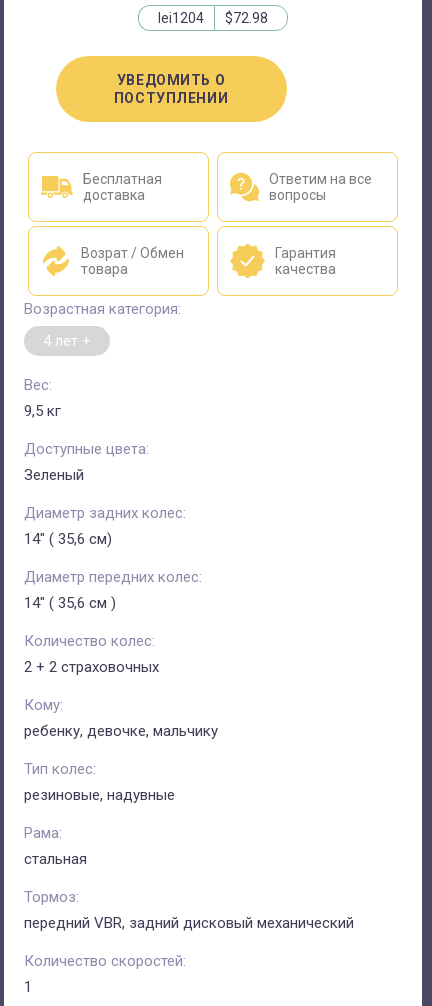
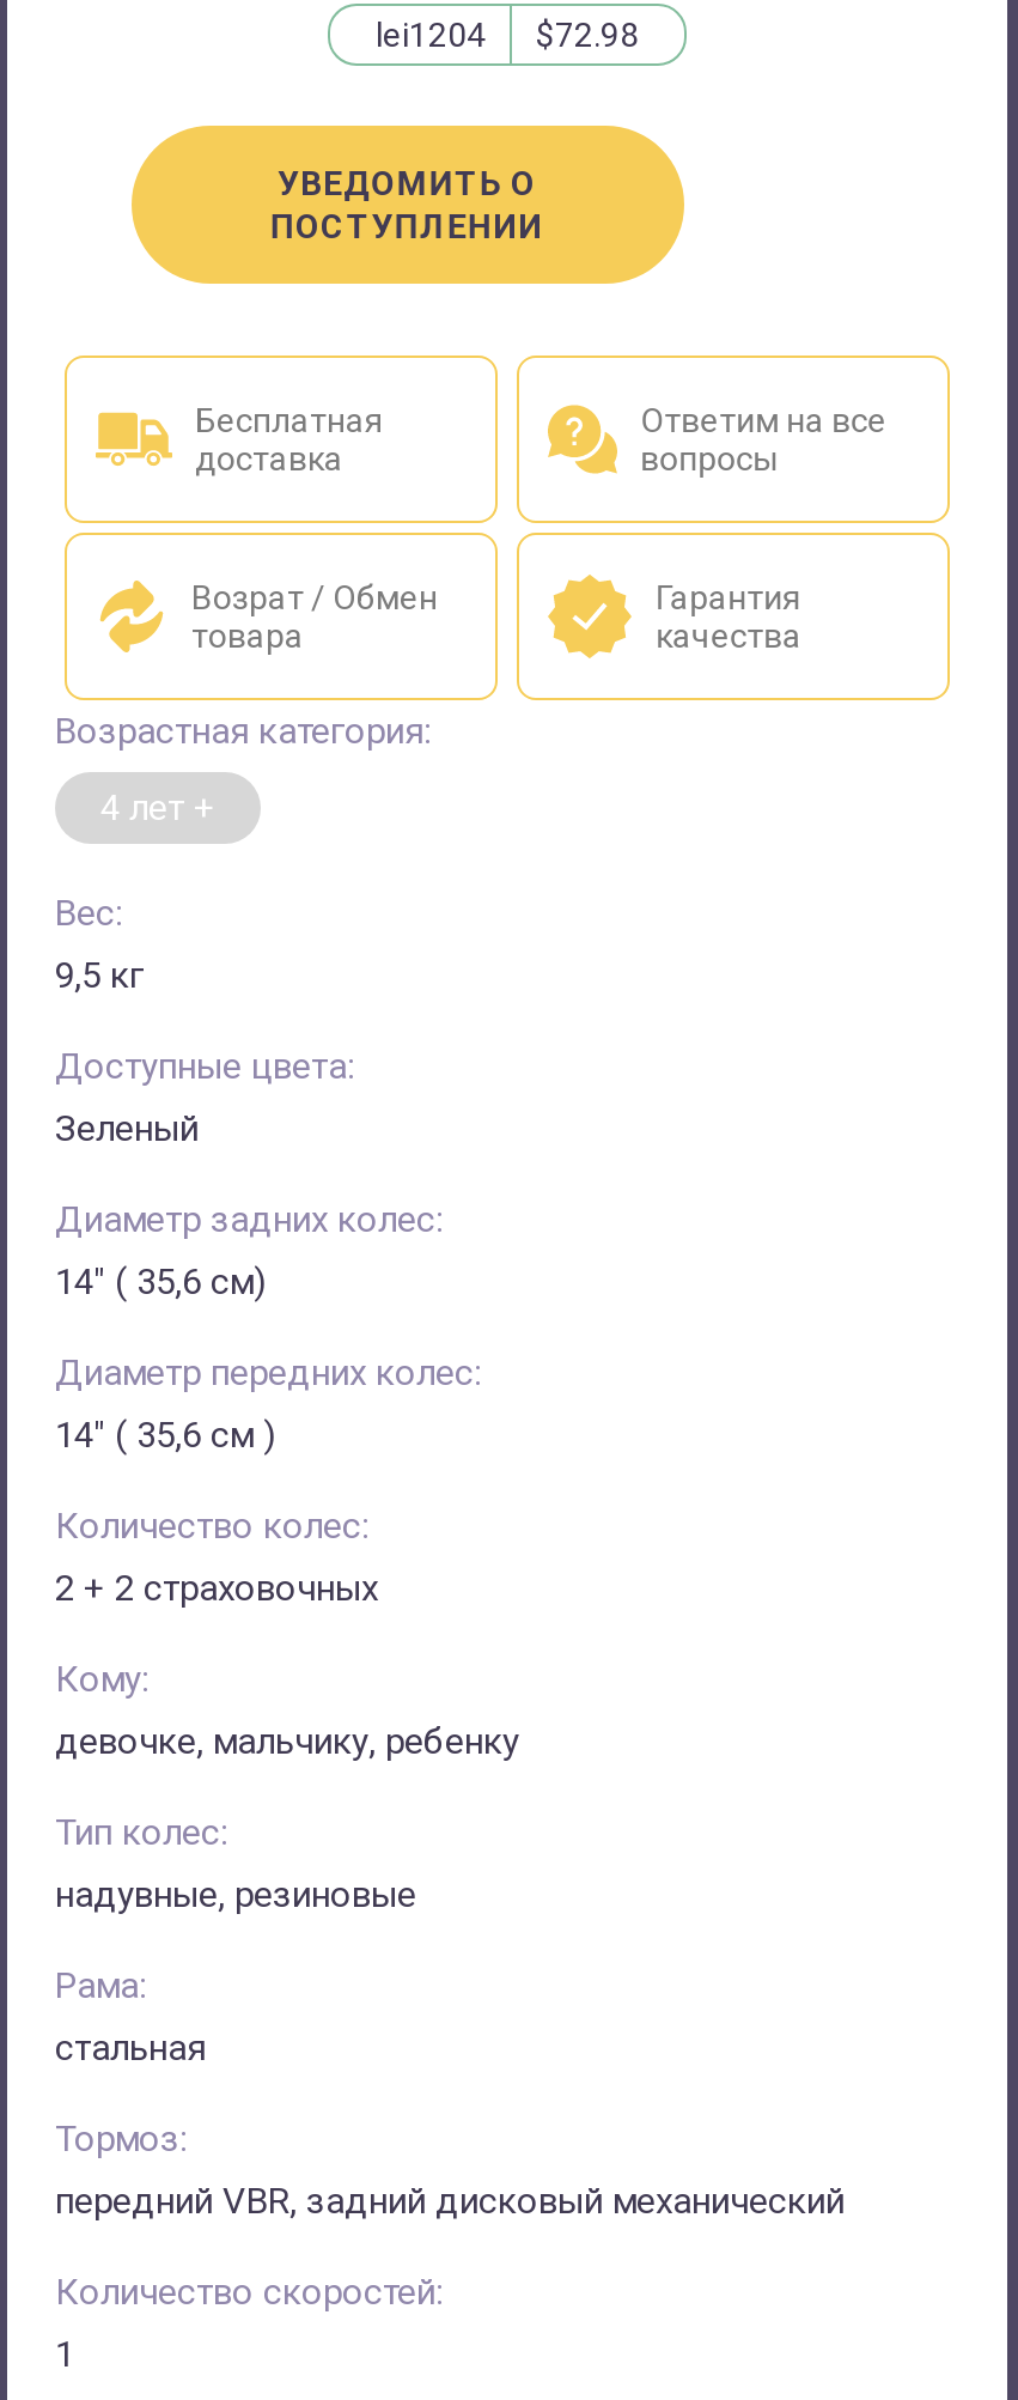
[24,722,218,740] ребенку, девочке, мальчику -> [55,1720,519,1763] девочке, мальчику, ребенку
[24,786,175,804] резиновые, надувные -> [55,1873,416,1916] надувные, резиновые

